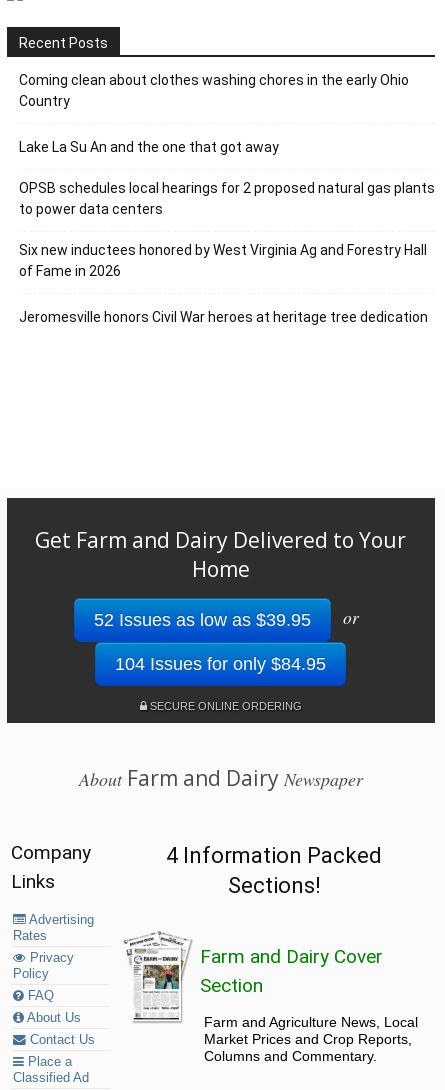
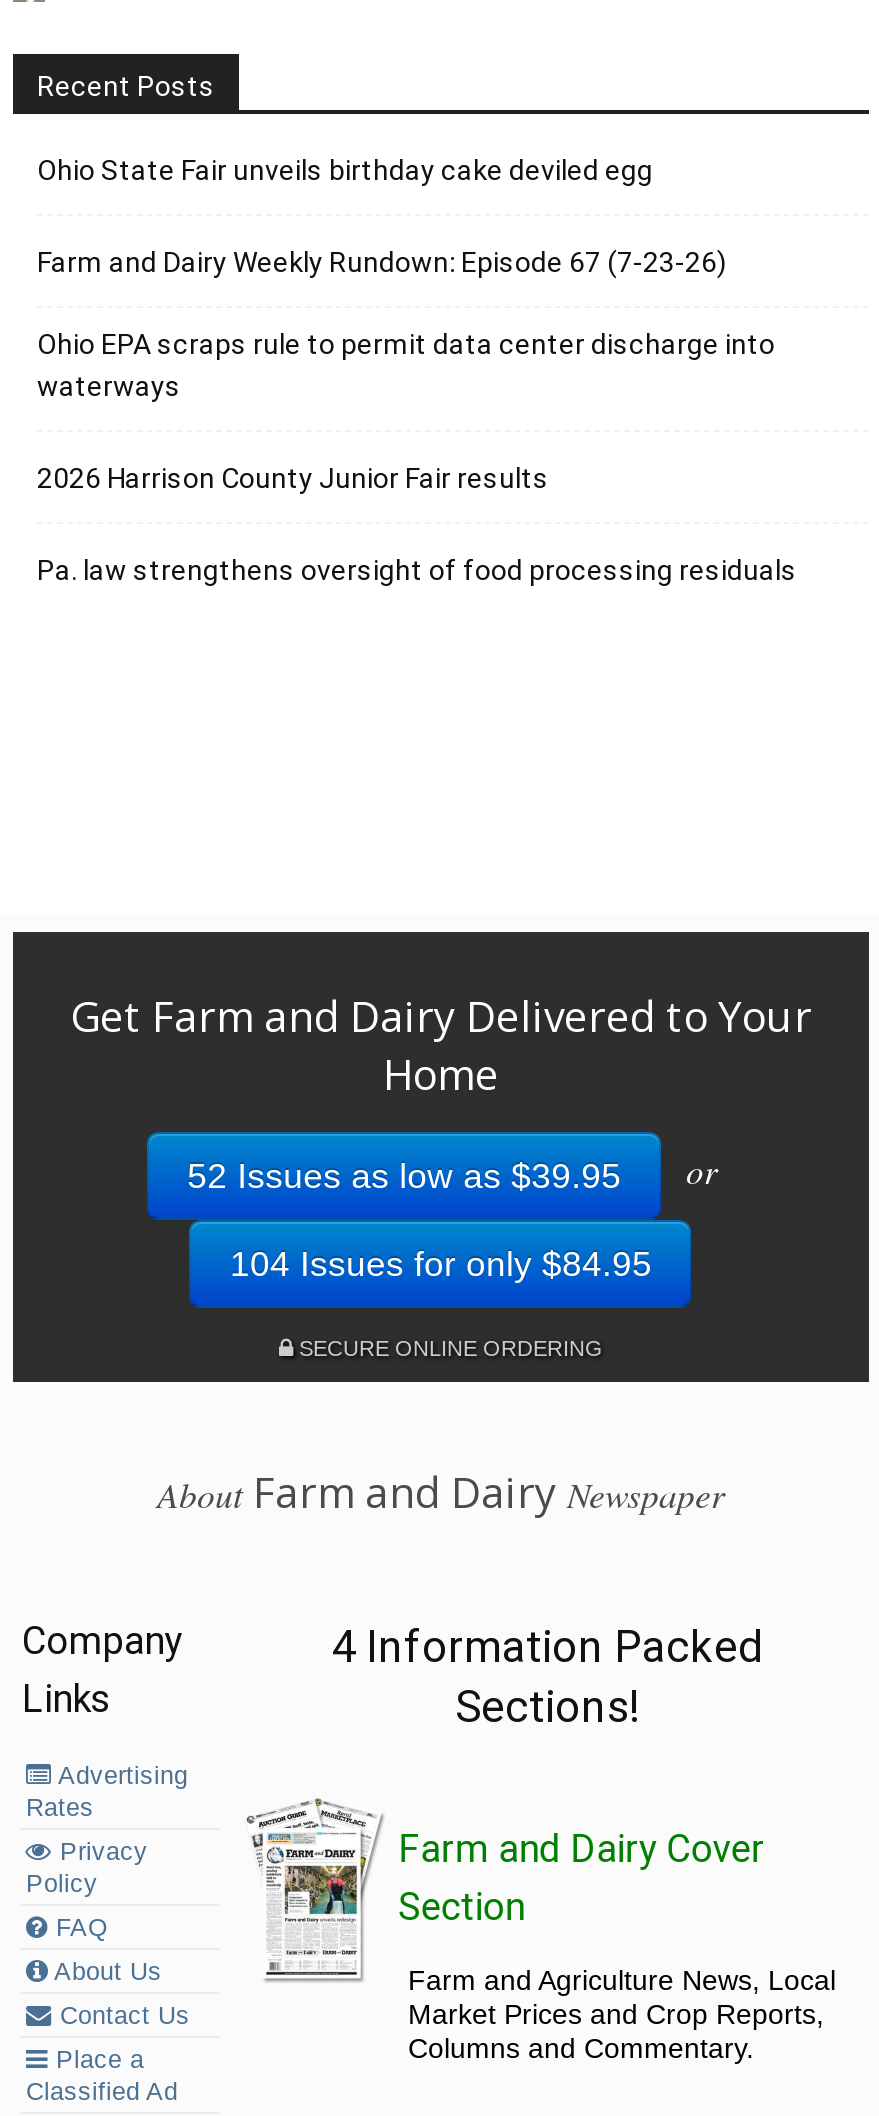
[19,72,409,109] Coming clean about clothes washing chores in the early Ohio | Country -> [37,154,653,186] Ohio State Fair unveils birthday cake deviled egg
[19,139,279,155] Lake La Su An and the one that got away -> [37,246,727,278] Farm and Dairy Weekly Rundown: Episode 67 (7-23-26)
[19,180,435,217] OPSB schedules local hearings for 2 proposed natural gas plants | to power data centers -> [37,328,775,402] Ohio EPA scraps rule to permit data center discharge into | waterways
[19,242,427,279] Six new inductees honored by West Virginia Ag and Forestry Hall | of Fame in 2026 -> [37,462,549,494] 2026 Harrison County Junior Fair results
[19,309,428,325] Jeromesville honors Civil War heroes at heritage tree dedication -> [37,554,797,586] Pa. law strengthens oversight of food processing residuals

